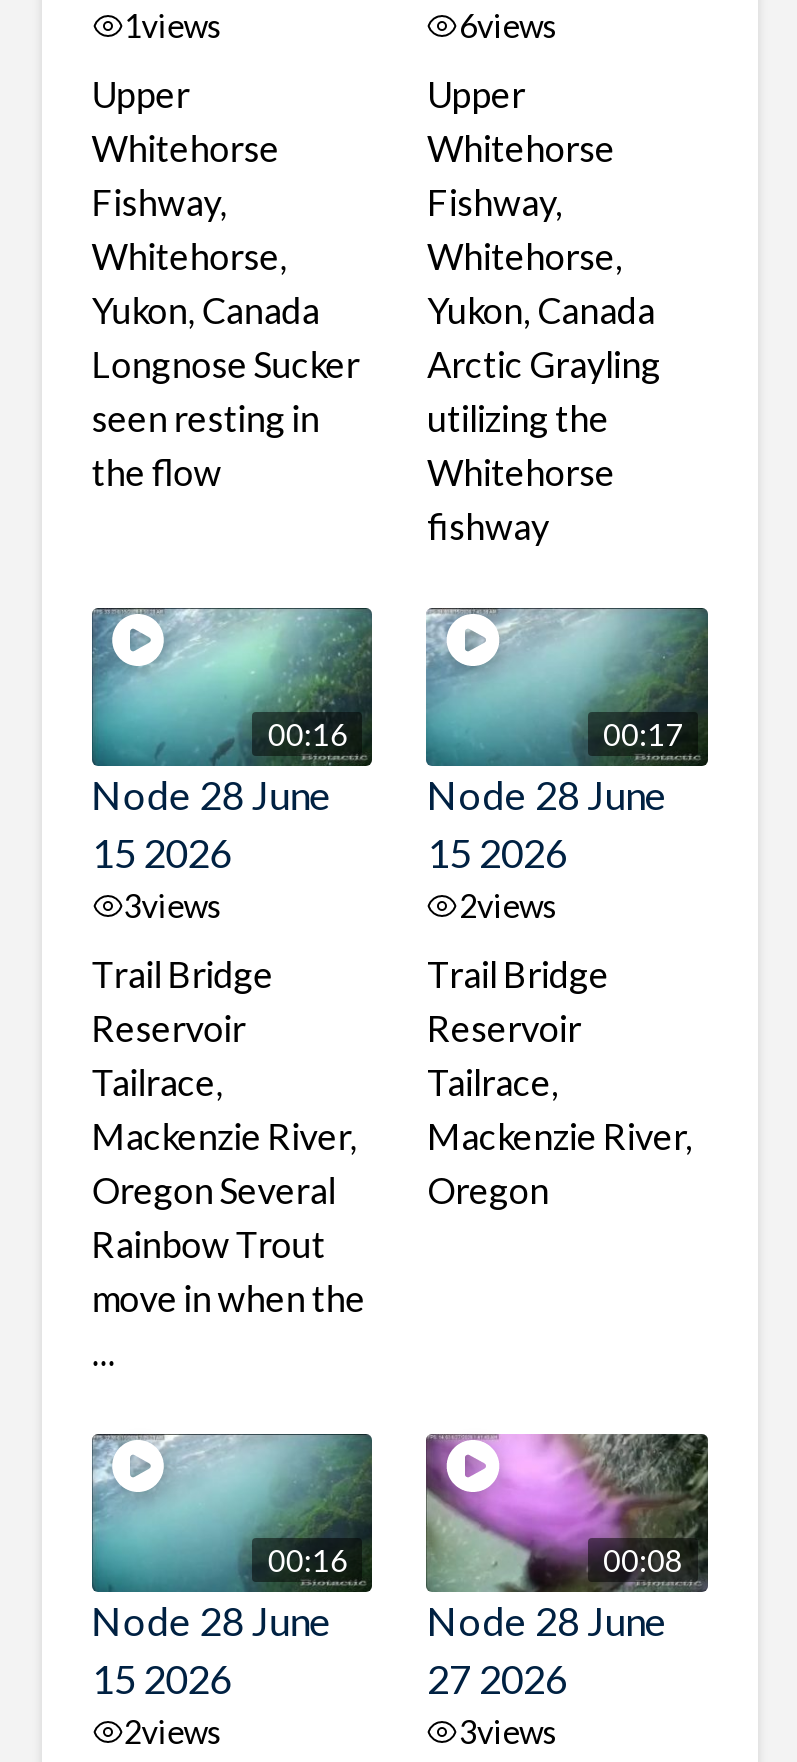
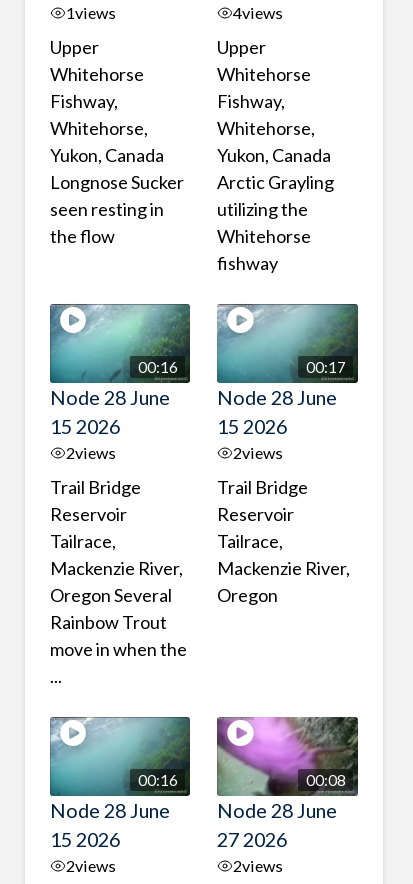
[459,6,559,44] 6views -> [233,3,283,22] 4views
[124,887,224,925] 3views -> [66,443,116,462] 2views
[459,1713,559,1751] 3views -> [233,856,283,875] 2views

